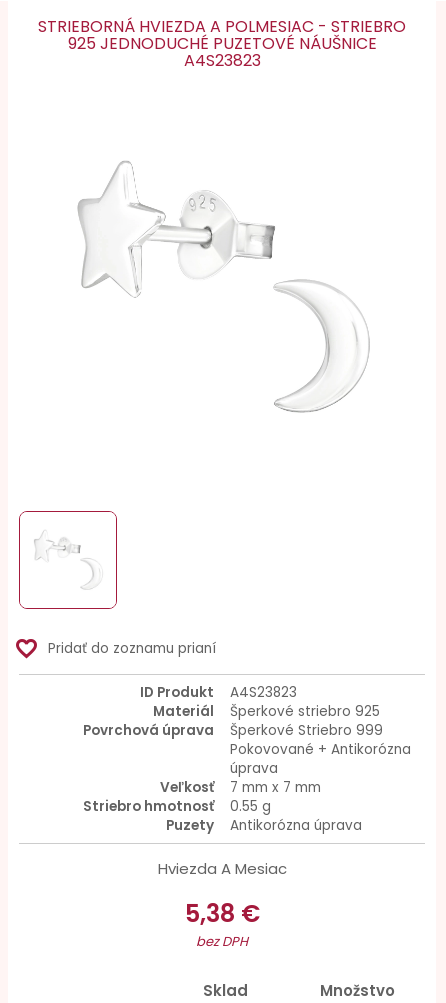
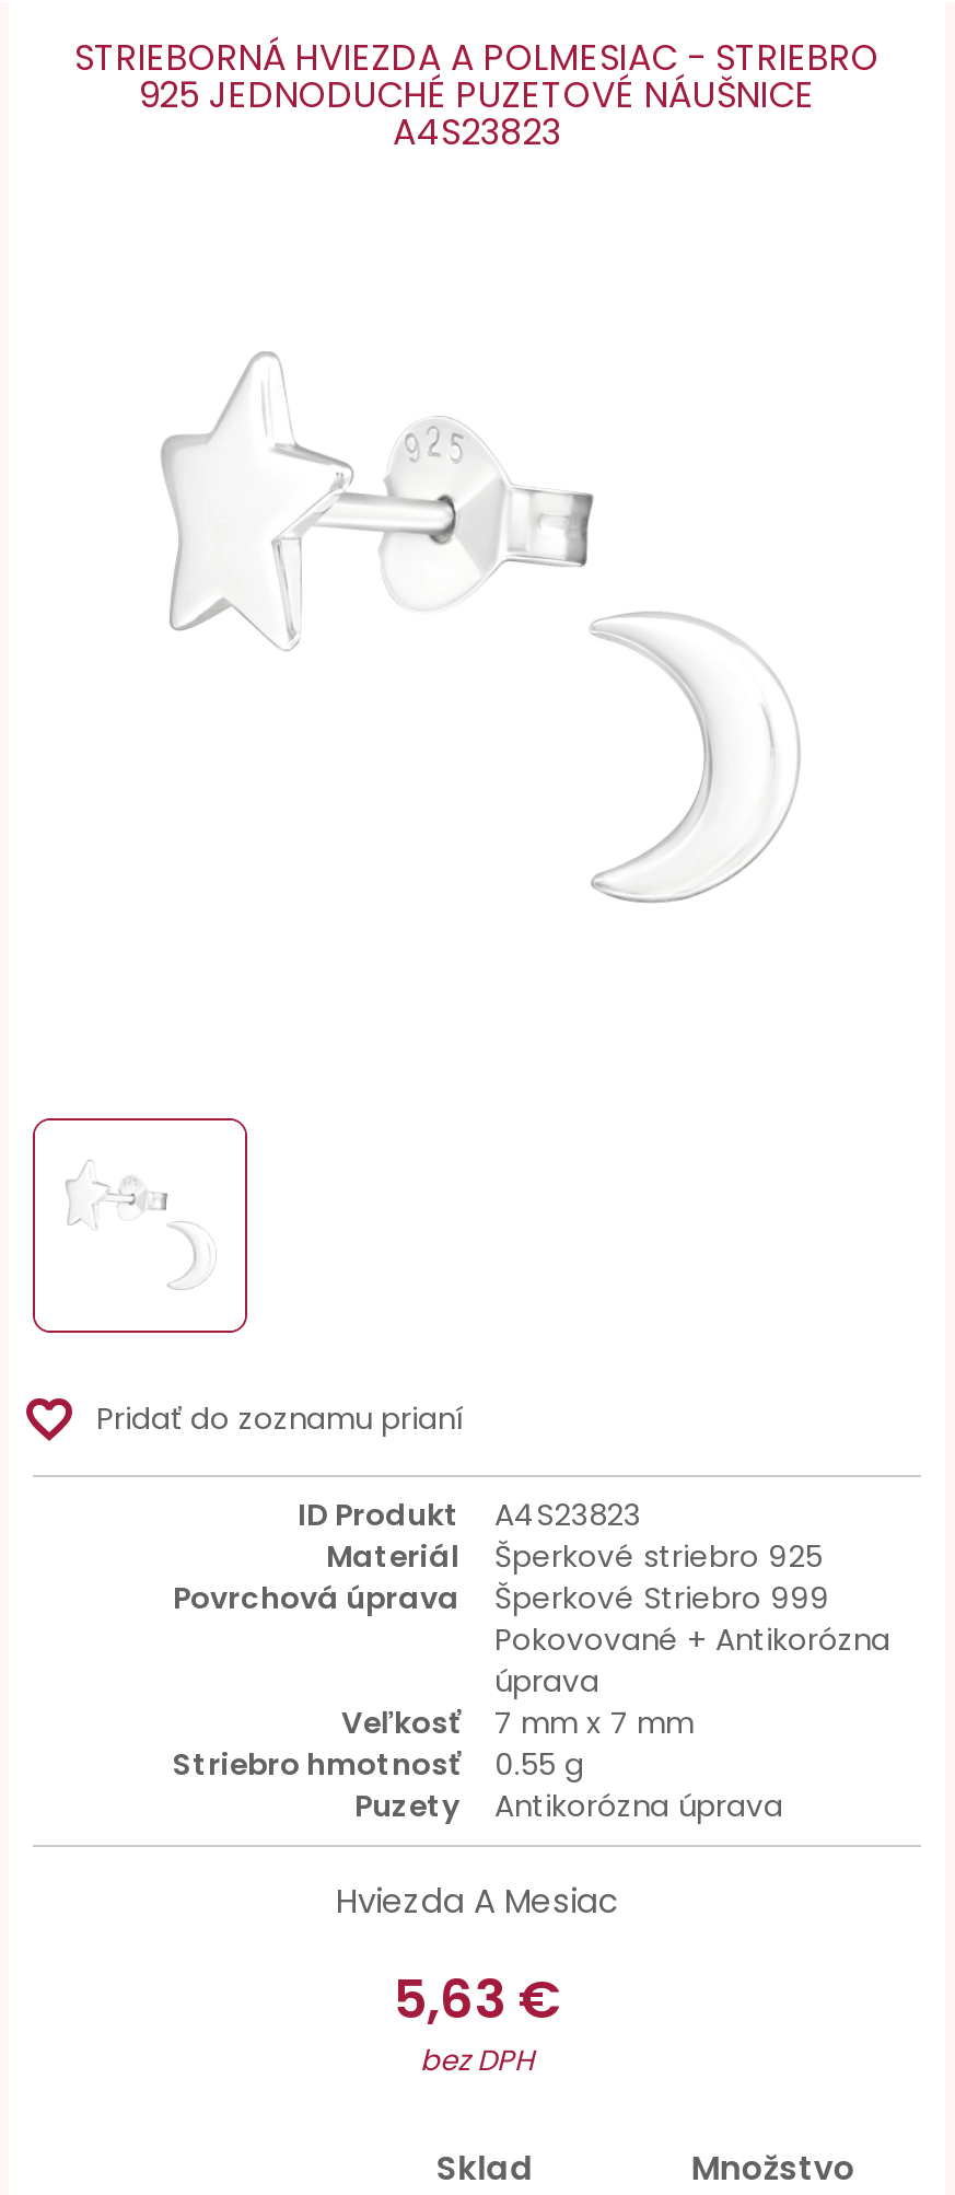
[184,897,259,930] 5,38 € -> [394,1963,560,2035] 5,63 €

